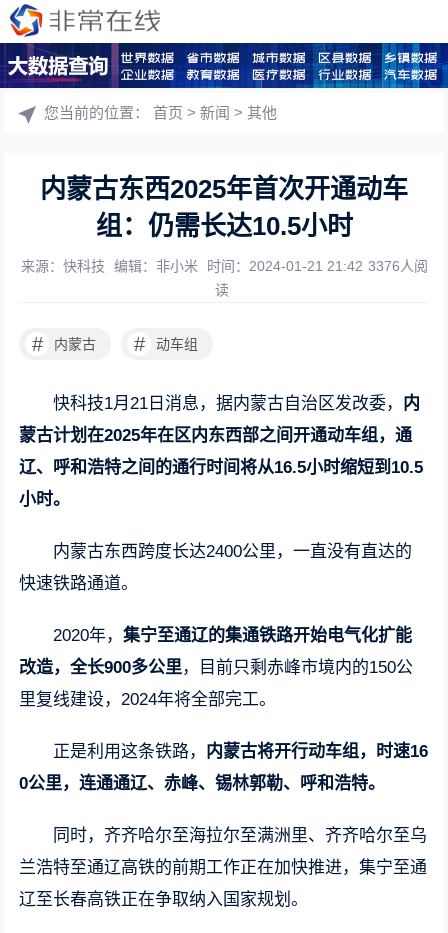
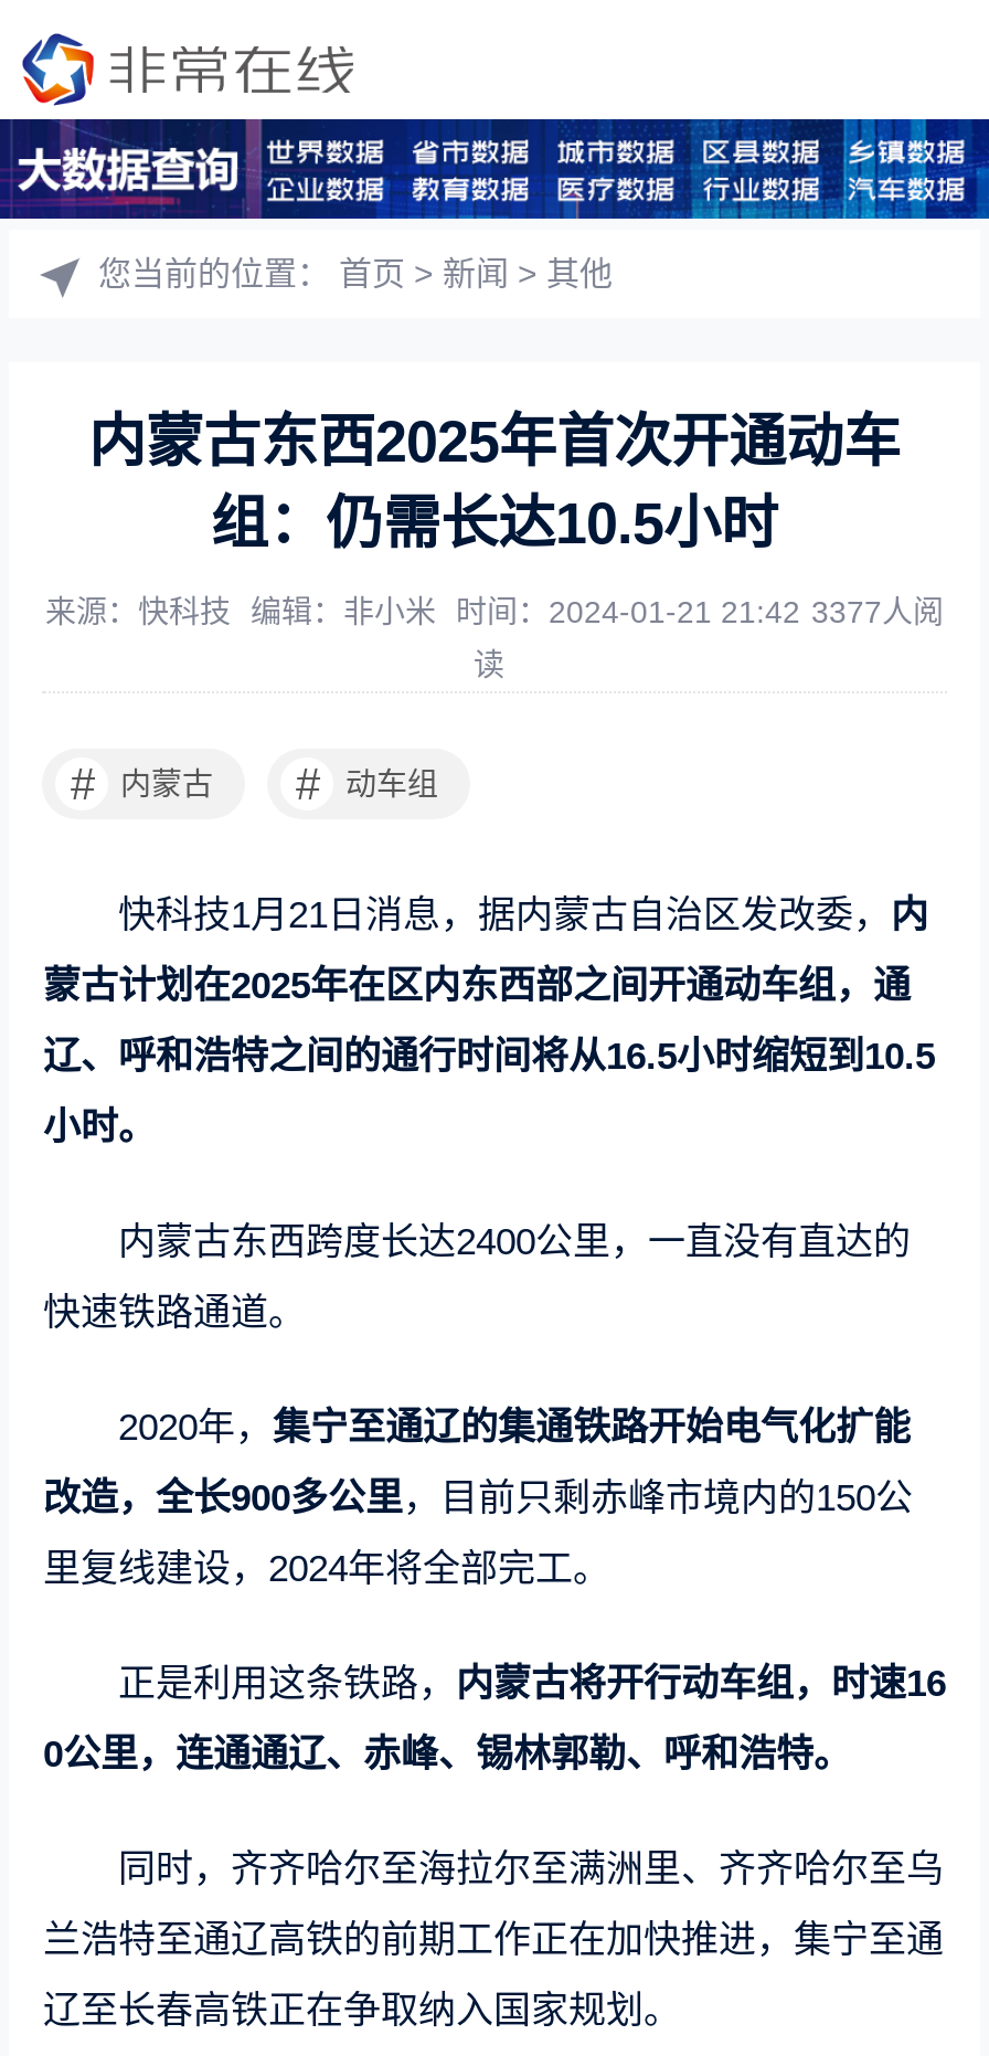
[20,258,427,274] 来源：快科技 编辑：非小米 时间：2024-01-21 21:42 3376人阅 -> [45,594,944,629] 来源：快科技 编辑：非小米 时间：2024-01-21 21:42 3377人阅

